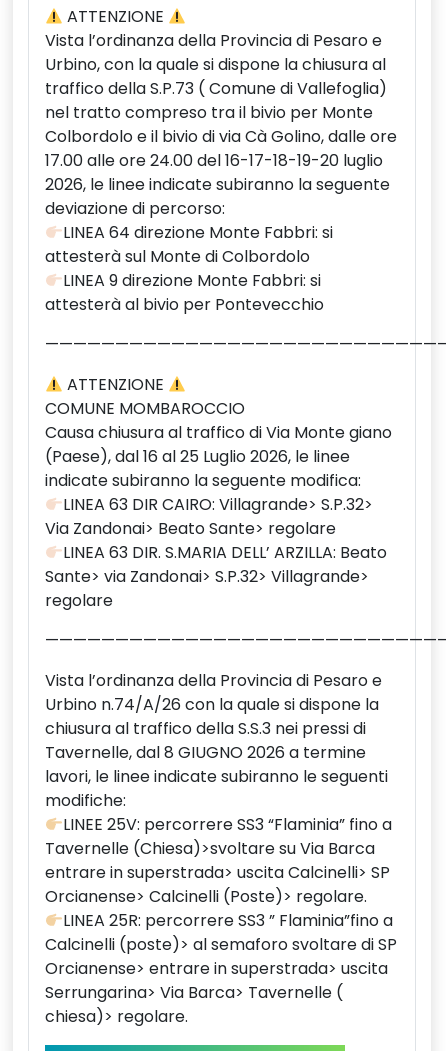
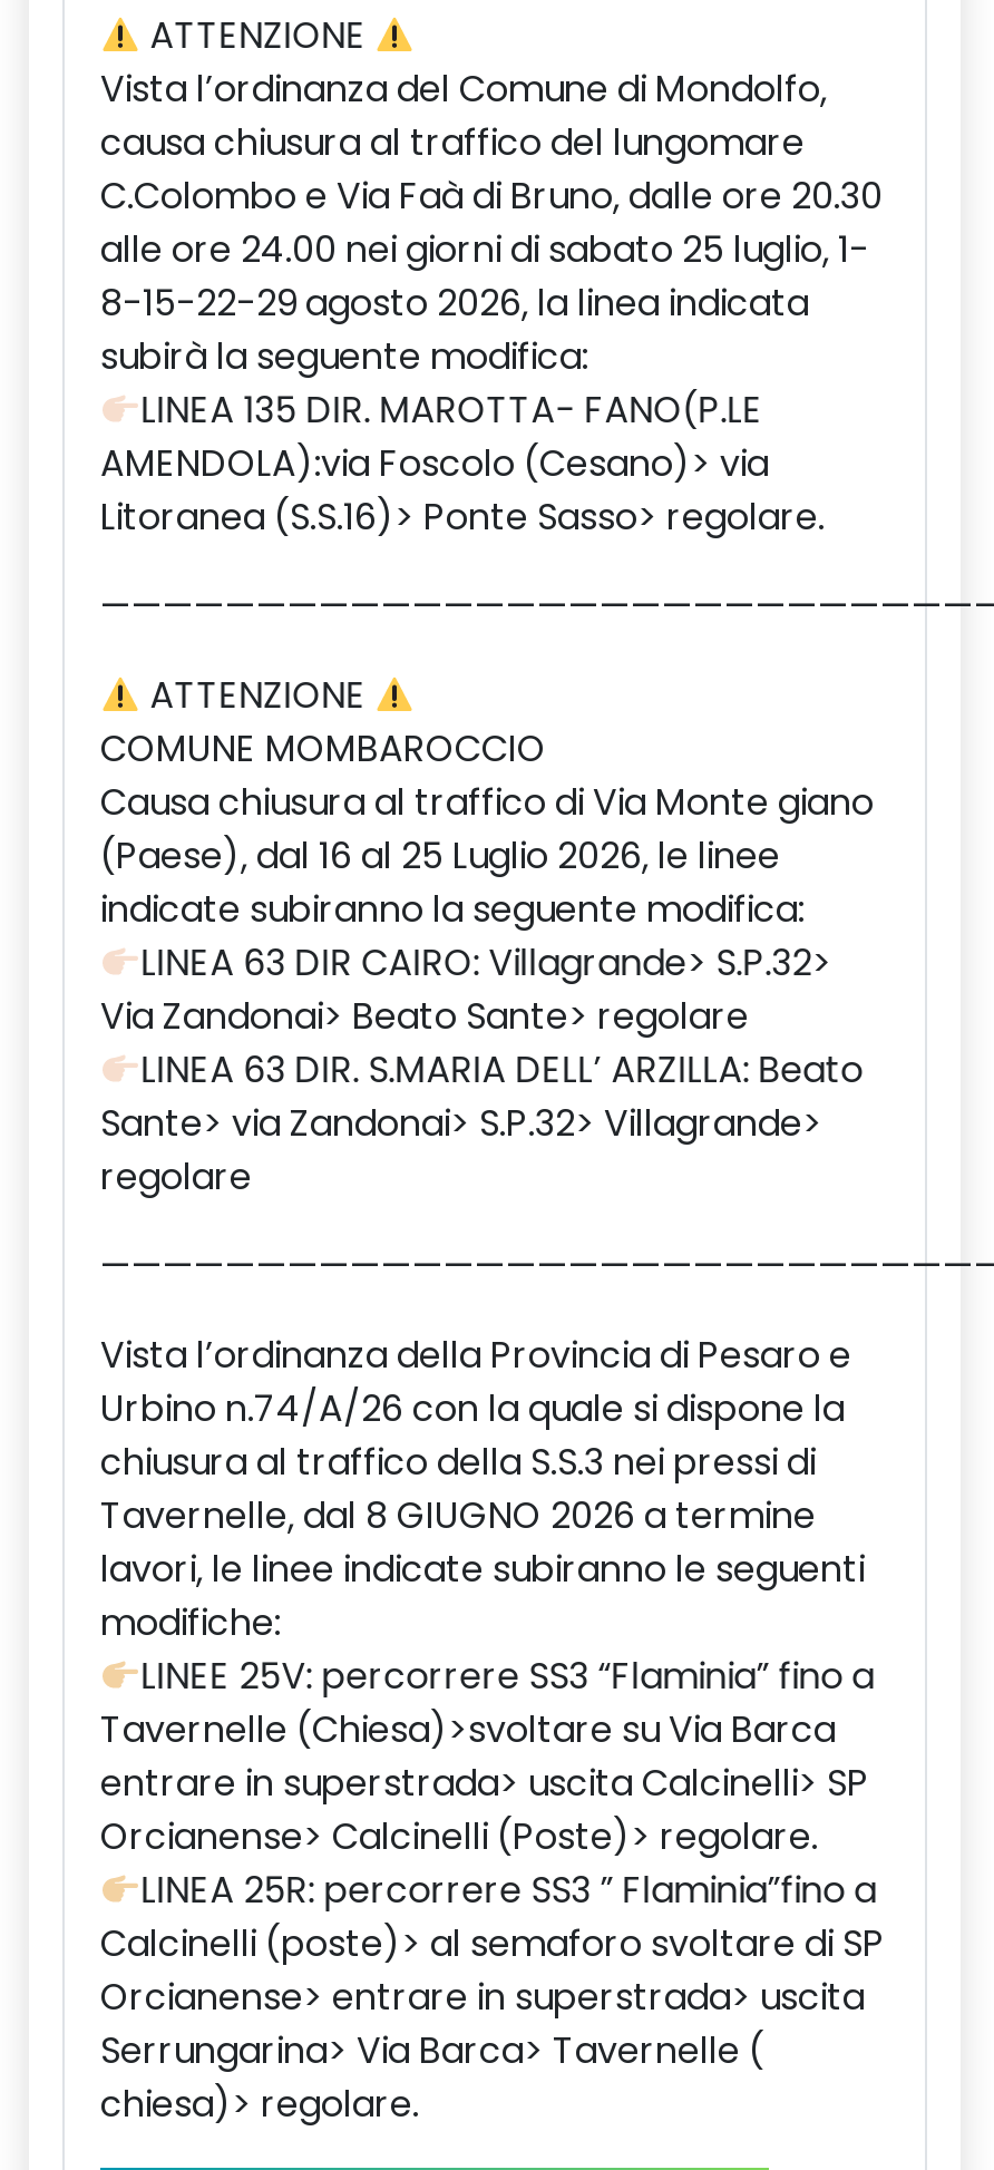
[45,29,397,316] Vista l’ordinanza della Provincia di Pesaro e | Urbino, con la quale si dispone la chiusura al | traffico della S.P.73 ( Comune di Vallefoglia) | nel tratto compreso tra il bivio per Monte | Colbordolo e il bivio di via Cà Golino, dalle ore | 17.00 alle ore 24.00 del 16-17-18-19-20 luglio | 2026, le linee indicate subiranno la seguente | deviazione di percorso: | LINEA 64 direzione Monte Fabbri: si | attesterà sul Monte di Colbordolo | LINEA 9 direzione Monte Fabbri: si | attesterà al bivio per Pontevecchio -> [100,64,883,543] Vista l’ordinanza del Comune di Mondolfo, | causa chiusura al traffico del lungomare | C.Colombo e Via Faà di Bruno, dalle ore 20.30 | alle ore 24.00 nei giorni di sabato 25 luglio, 1- | 8-15-22-29 agosto 2026, la linea indicata | subirà la seguente modifica: | LINEA 135 DIR. MAROTTA- FANO(P.LE | AMENDOLA):via Foscolo (Cesano)> via | Litoranea (S.S.16)> Ponte Sasso> regolare.

